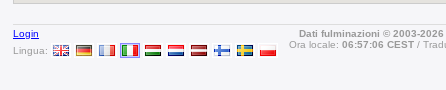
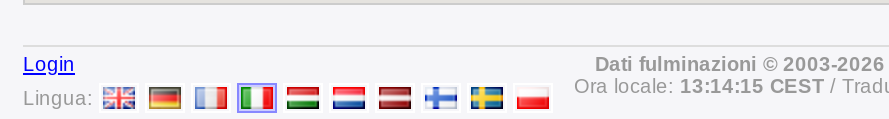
[288,39,413,50] Ora locale: 06:57:06 CEST -> [574,75,824,97] Ora locale: 13:14:15 CEST

